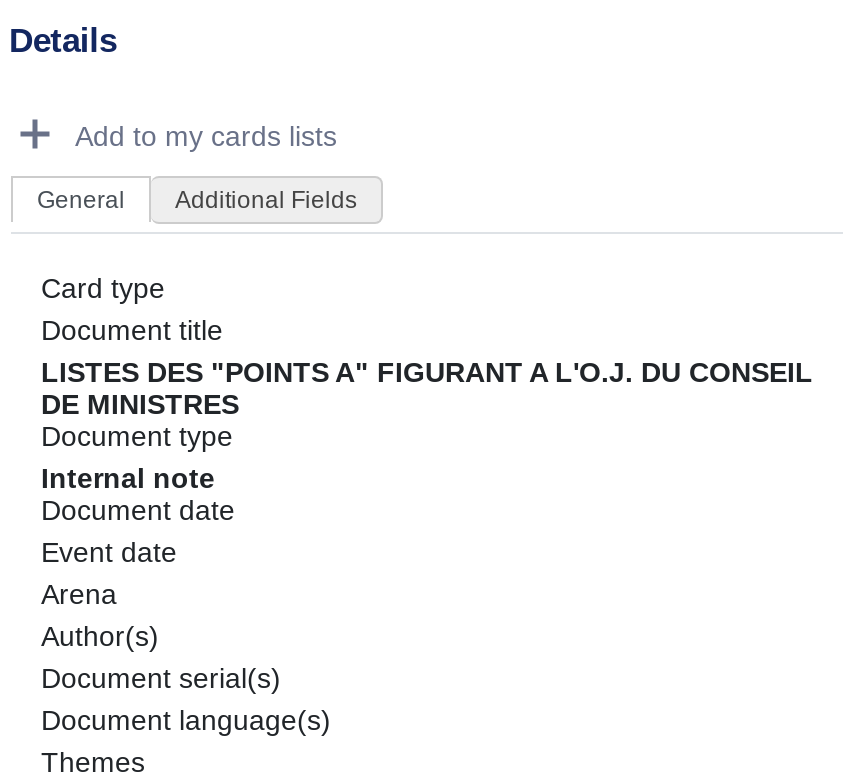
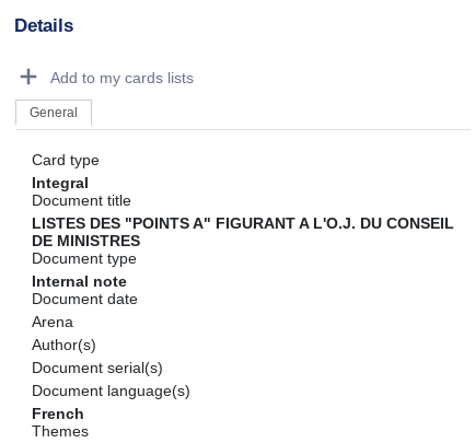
[175,185,357,213] Additional Fields -> none
none -> [32,173,89,191] Integral
[41,535,177,567] Event date -> none
none -> [32,404,84,422] French

